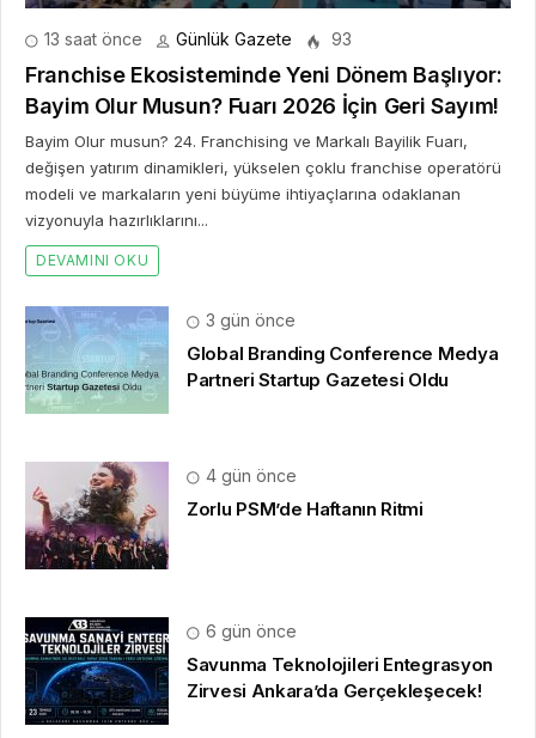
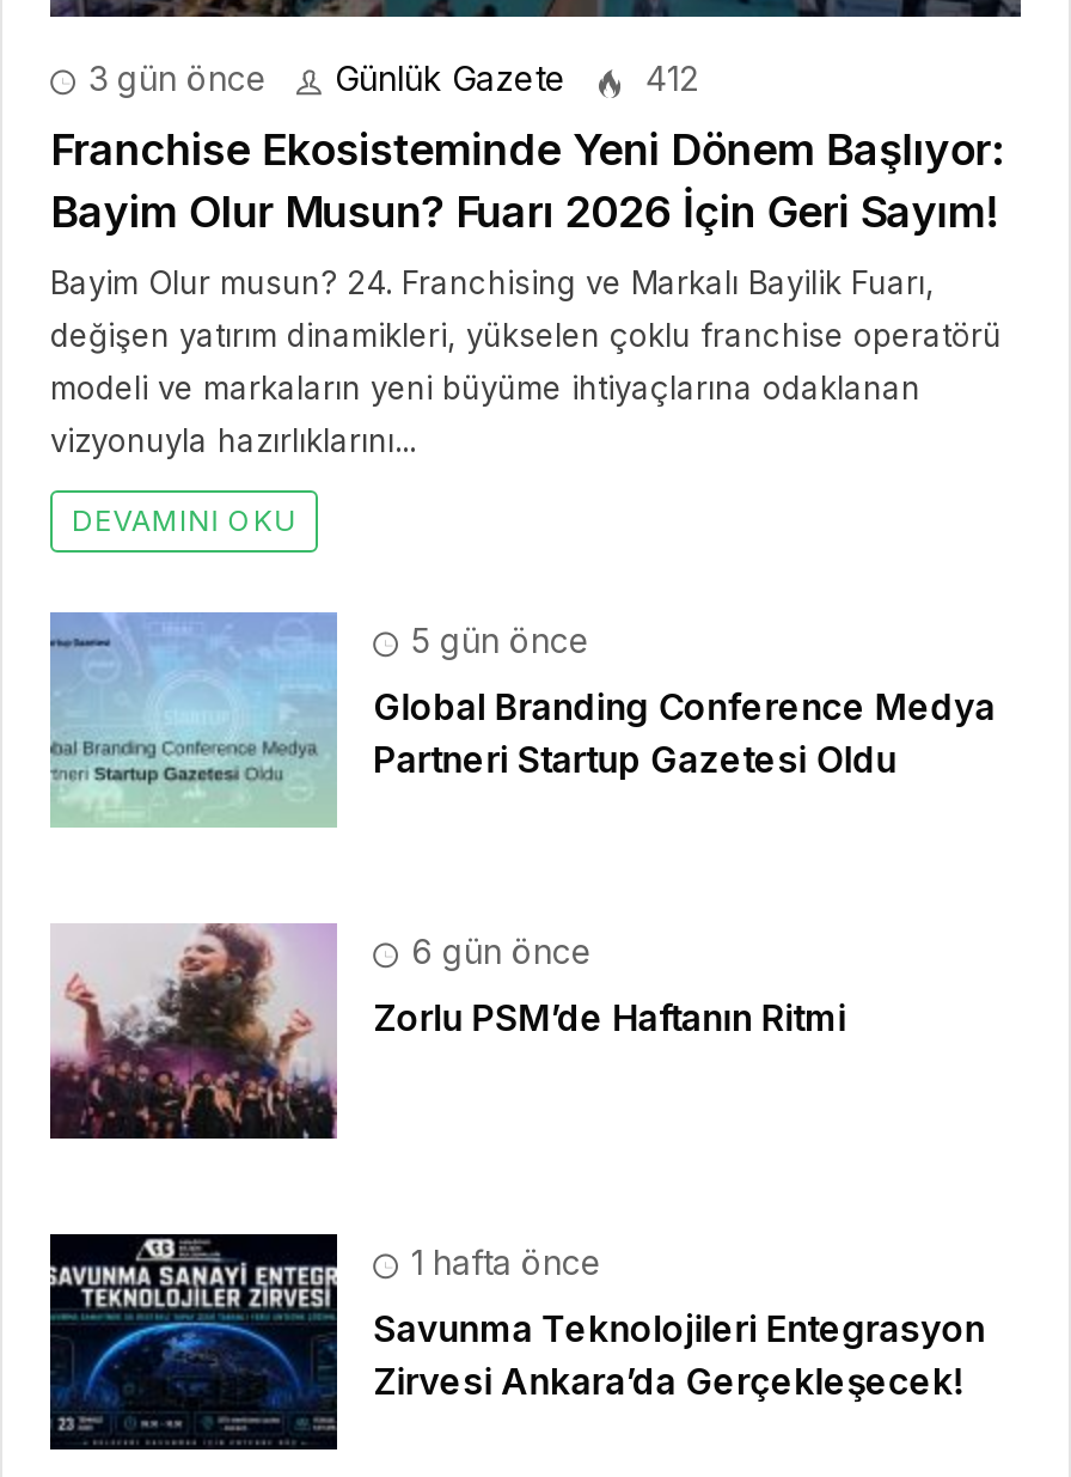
[39,29,142,50] 13 saat önce -> [79,59,268,99] 3 gün önce
[327,29,352,50] 93 -> [636,59,698,99] 412
[201,310,296,331] 3 gün önce -> [402,621,590,661] 5 gün önce
[201,466,297,486] 4 gün önce -> [402,932,593,972] 6 gün önce
[201,621,297,642] 6 gün önce -> [402,1243,602,1283] 1 hafta önce

